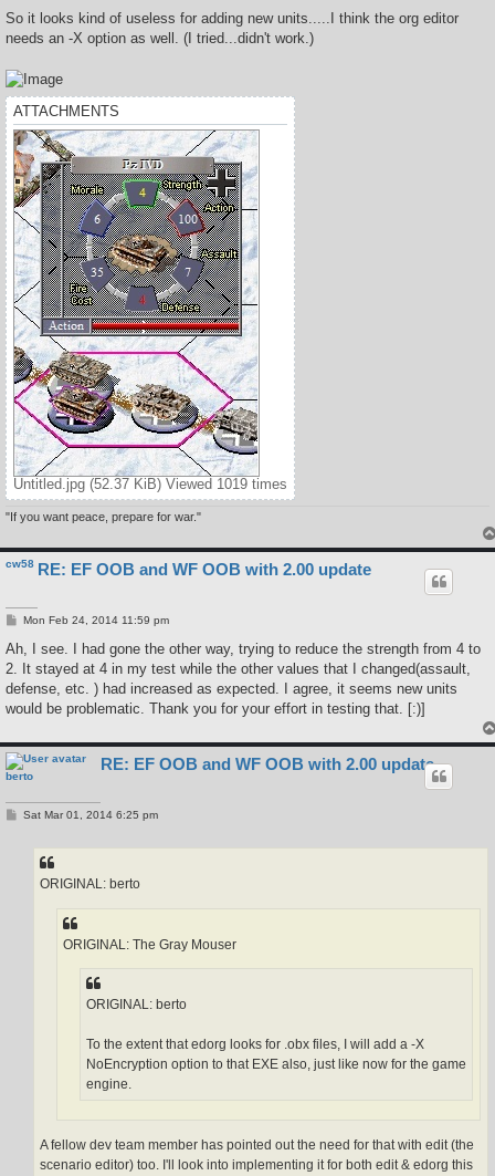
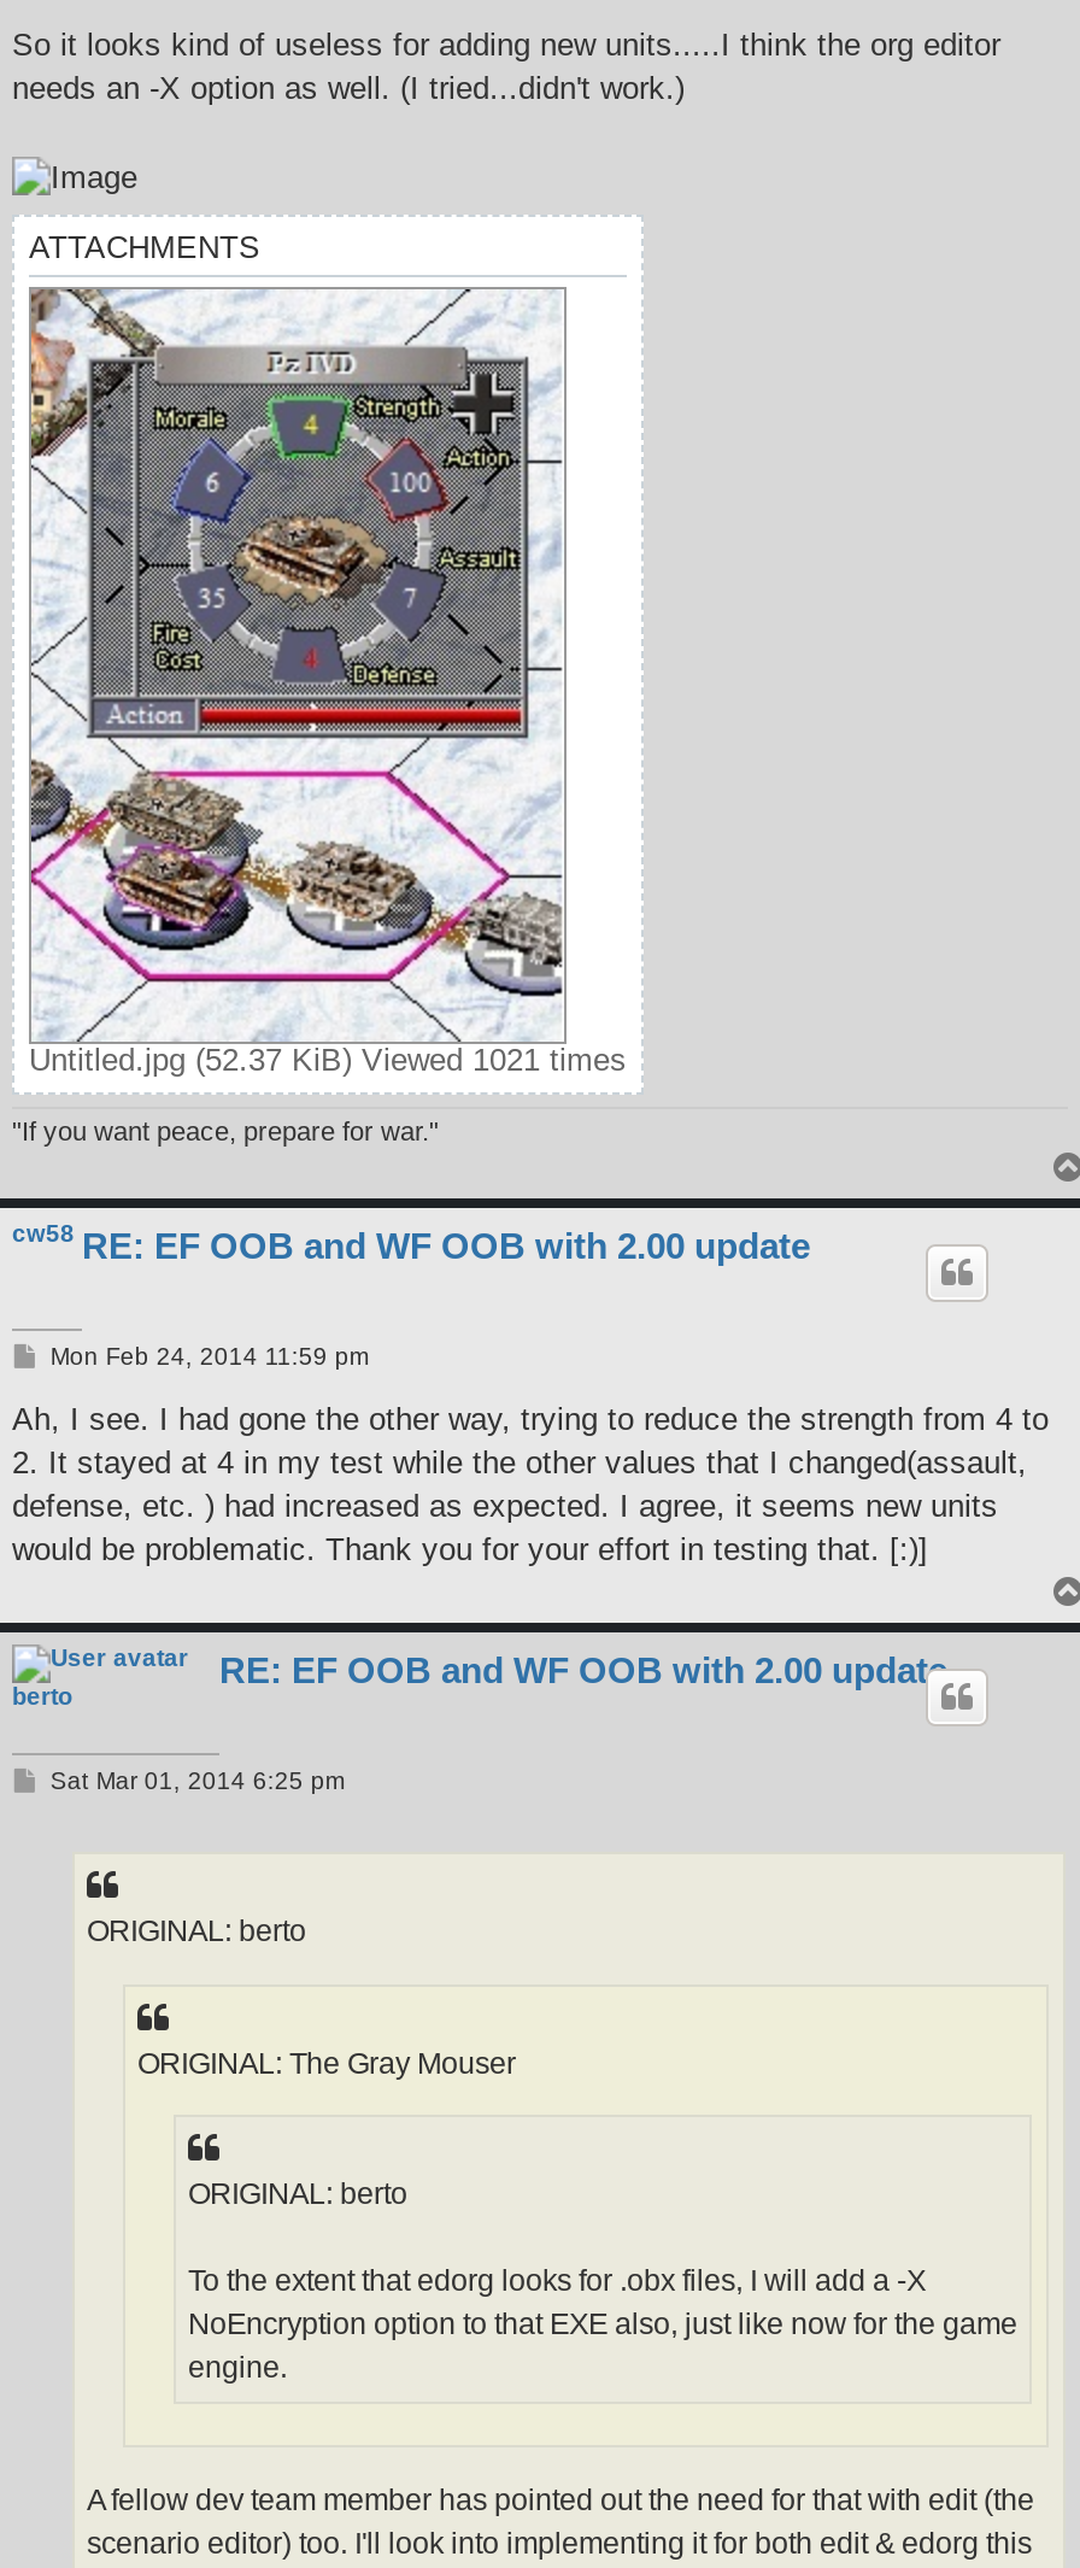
[13,476,287,492] Untitled.jpg (52.37 KiB) Viewed 1019 times -> [29,1041,627,1078] Untitled.jpg (52.37 KiB) Viewed 1021 times

